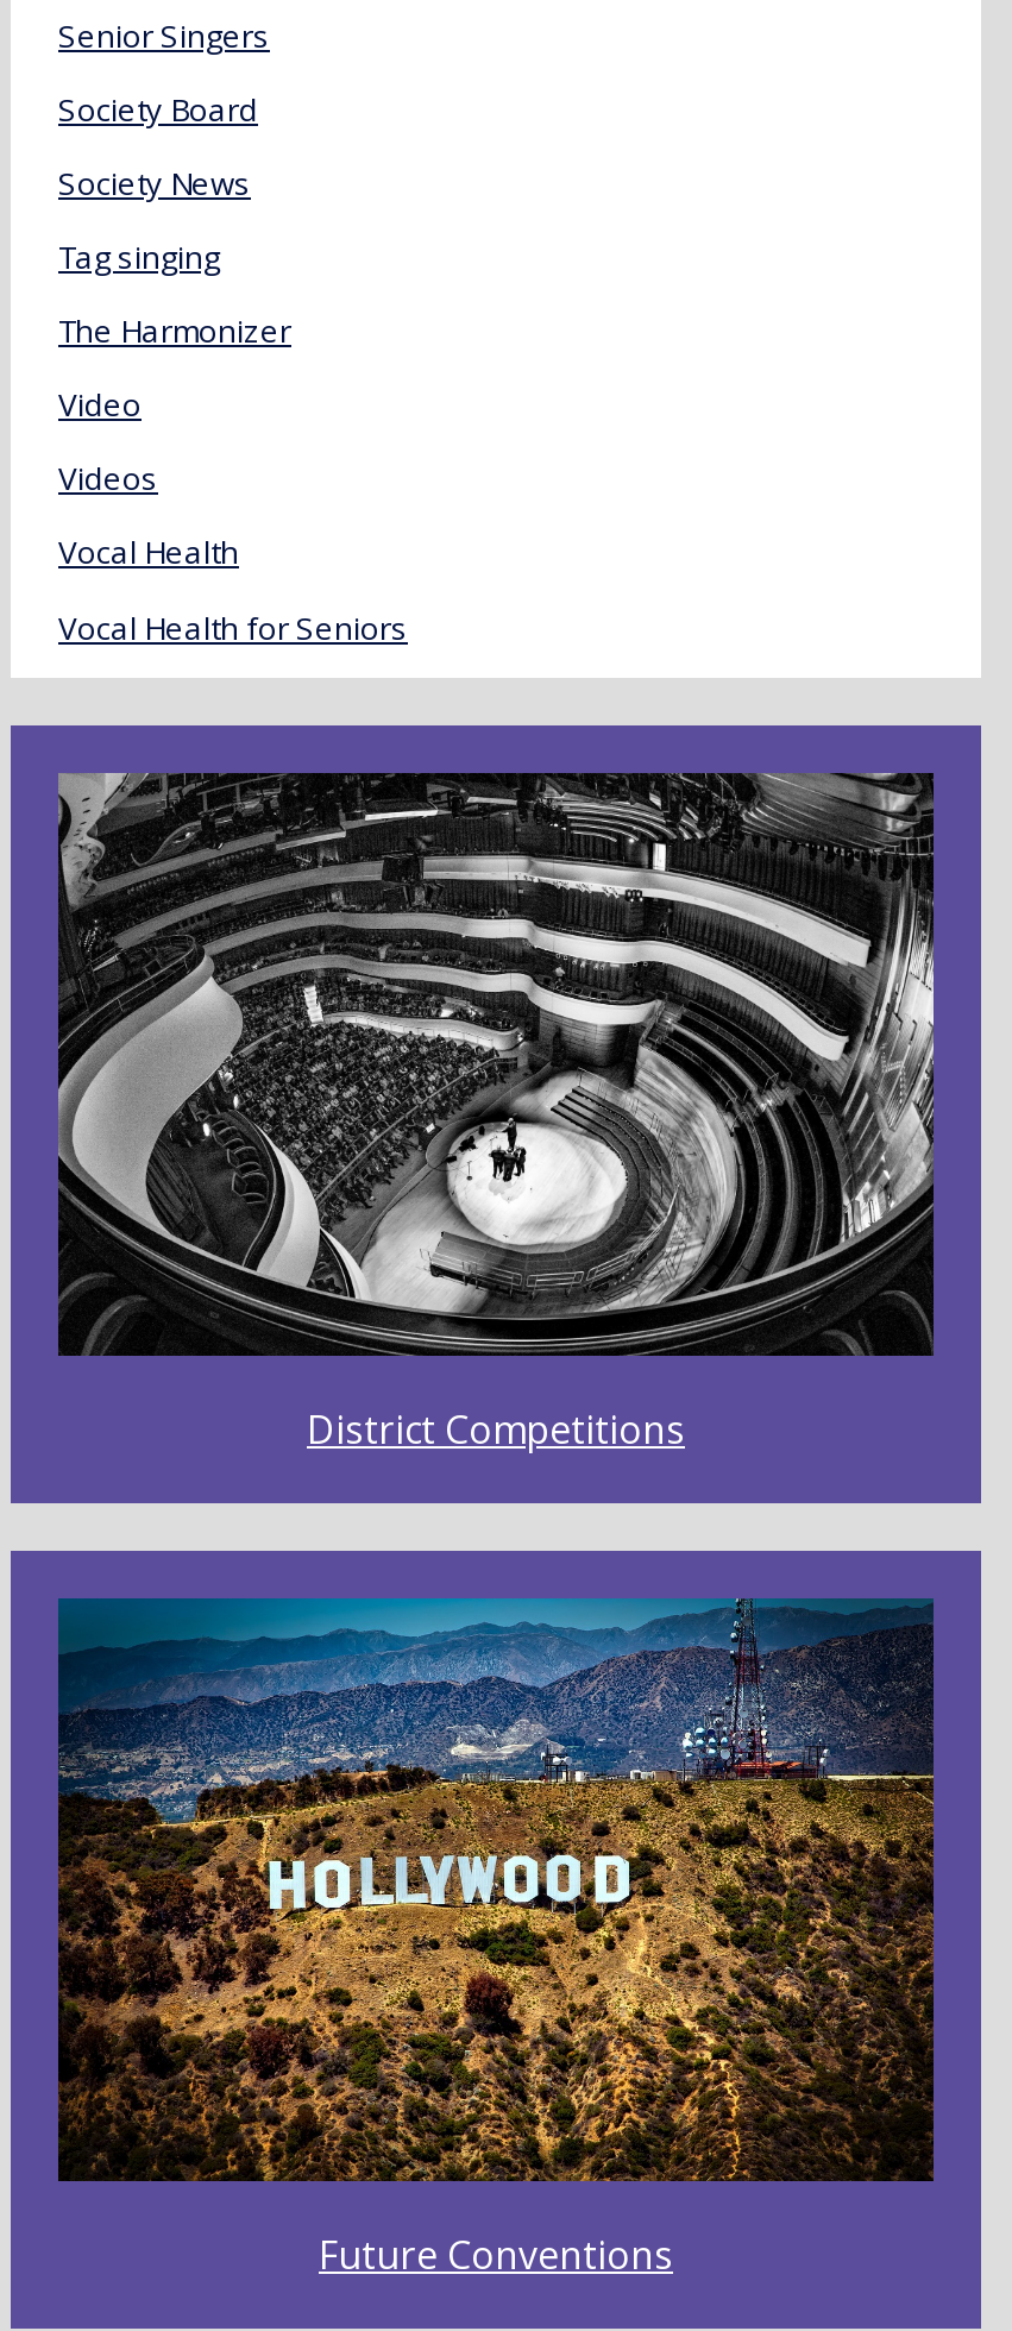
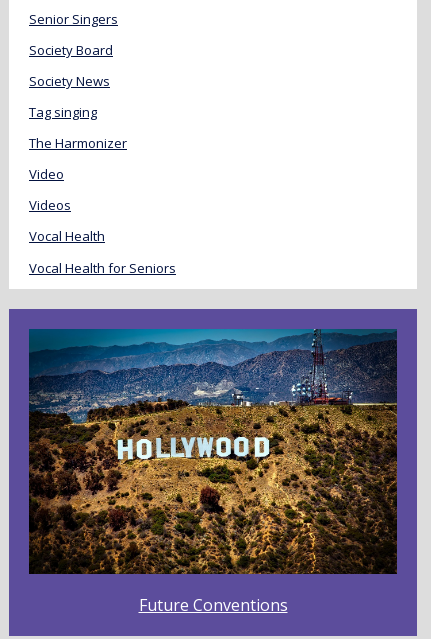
[58,771,936,1456] [image] | District Competitions -> none

